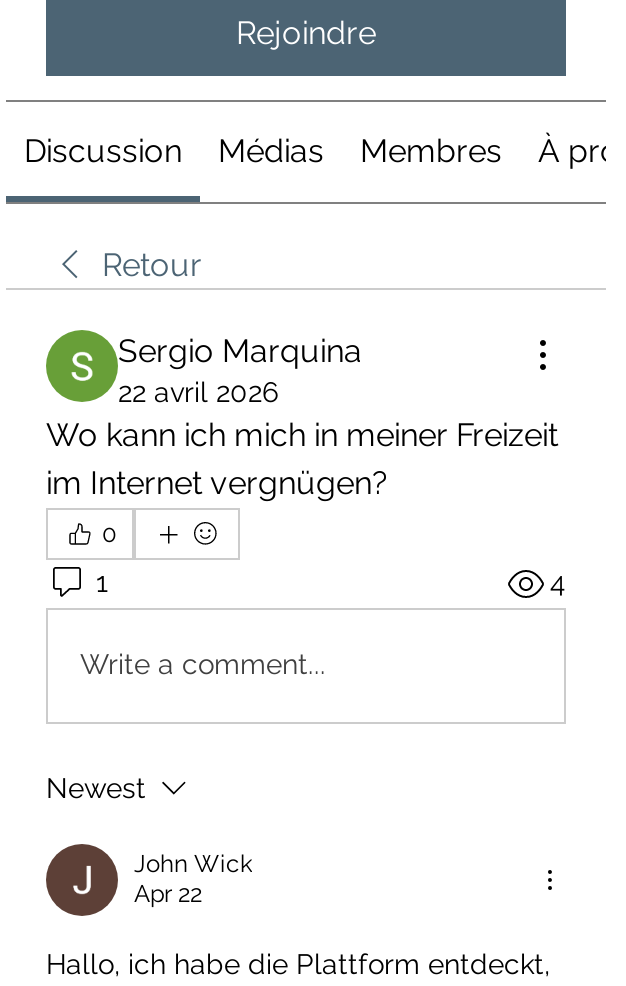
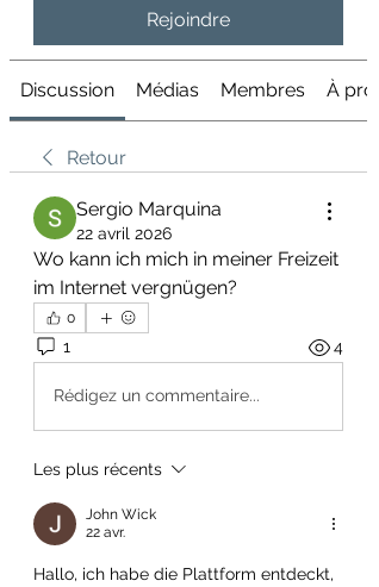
[80,648,326,680] Write a comment... -> [54,386,260,405] Rédigez un commentaire...
[46,771,146,803] Newest -> [33,459,162,478] Les plus récents
[134,879,202,907] Apr 22 -> [86,524,125,540] 22 avr.

